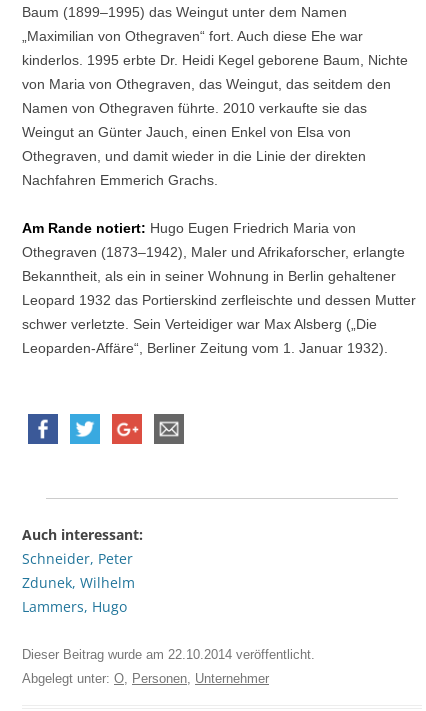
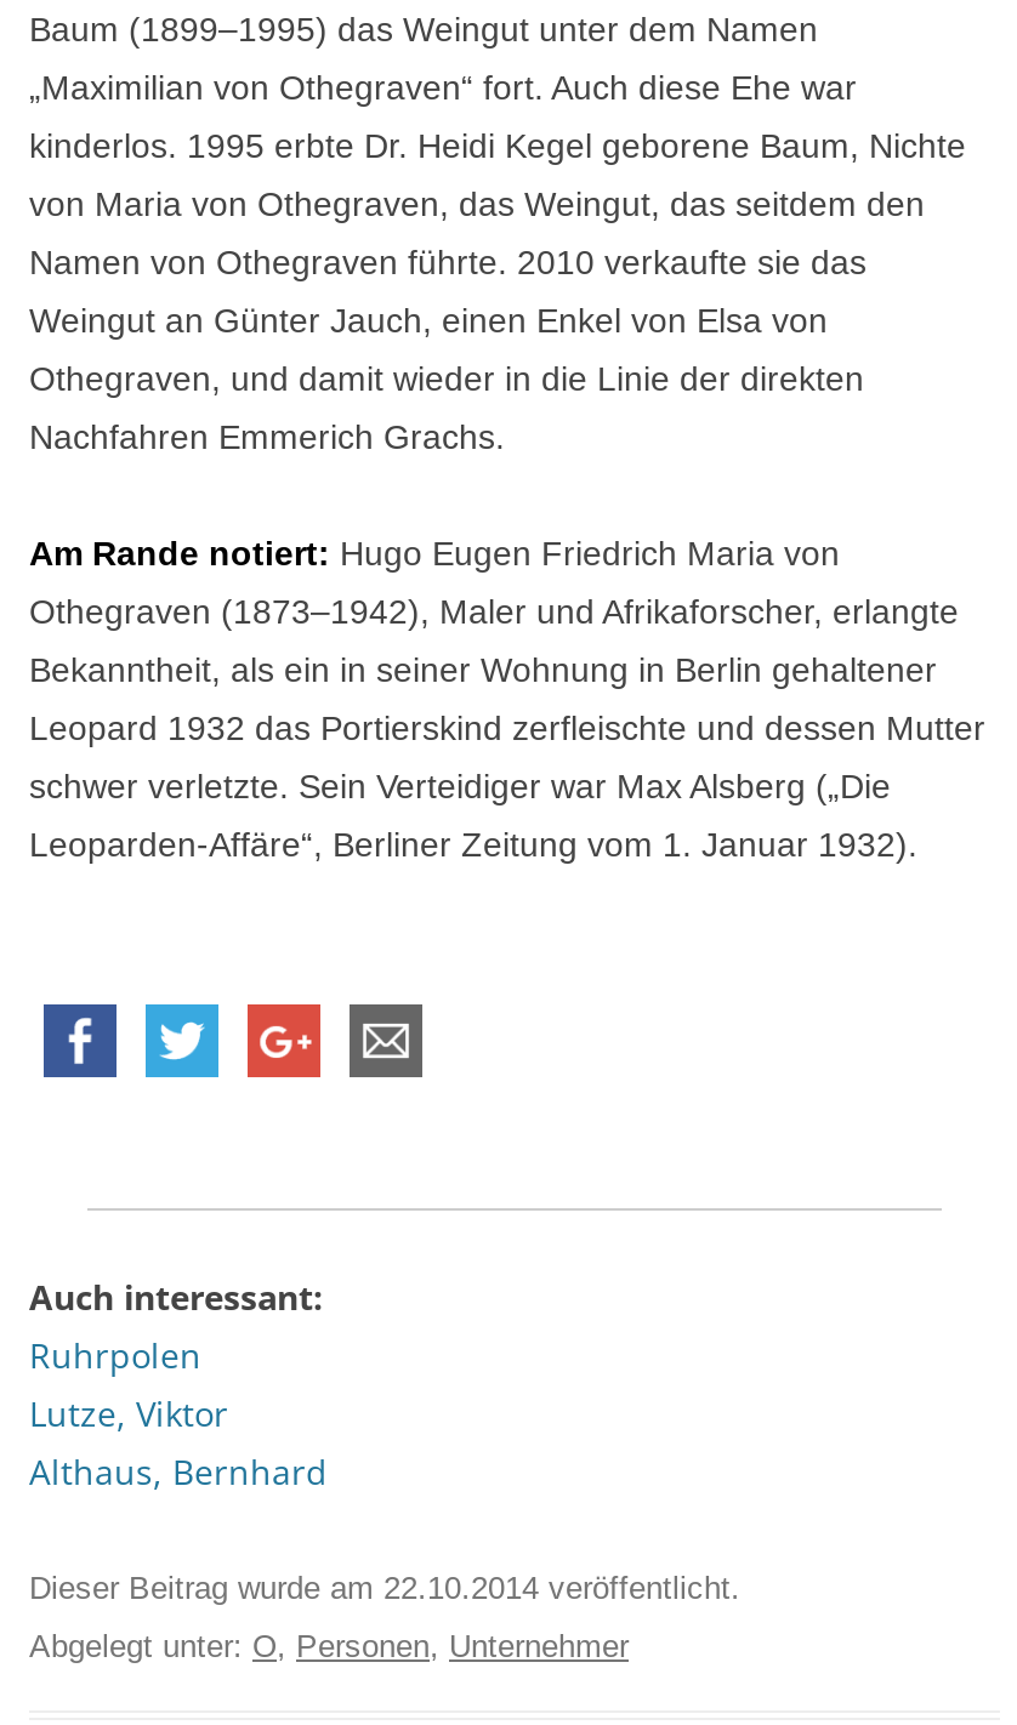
[22,549,135,616] Schneider, Peter | Zdunek, Wilhelm | Lammers, Hugo -> [29,1332,328,1494] Ruhrpolen | Lutze, Viktor | Althaus, Bernhard

